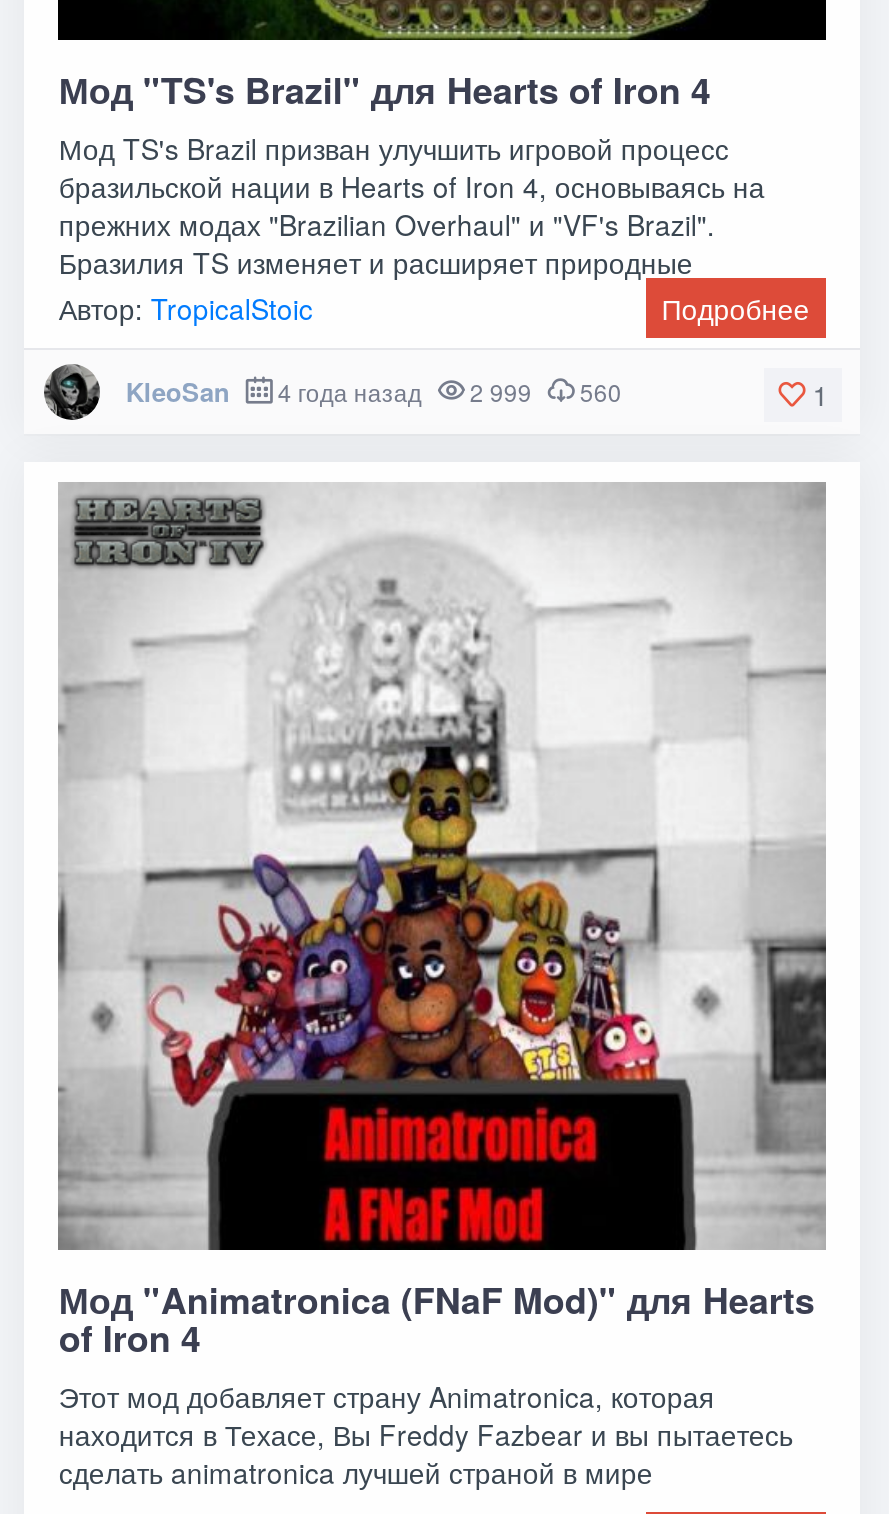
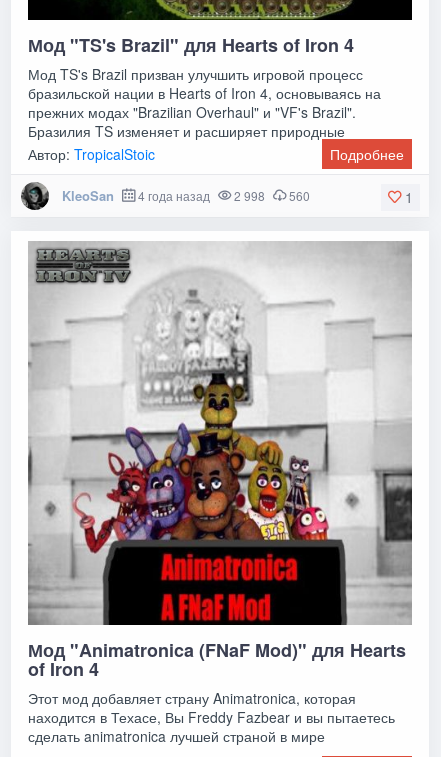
[126,372,622,410] KleoSan 4 года назад 2 999 560 -> [62,186,310,205] KleoSan 4 года назад 2 998 560

